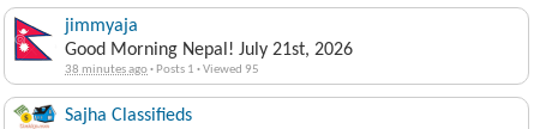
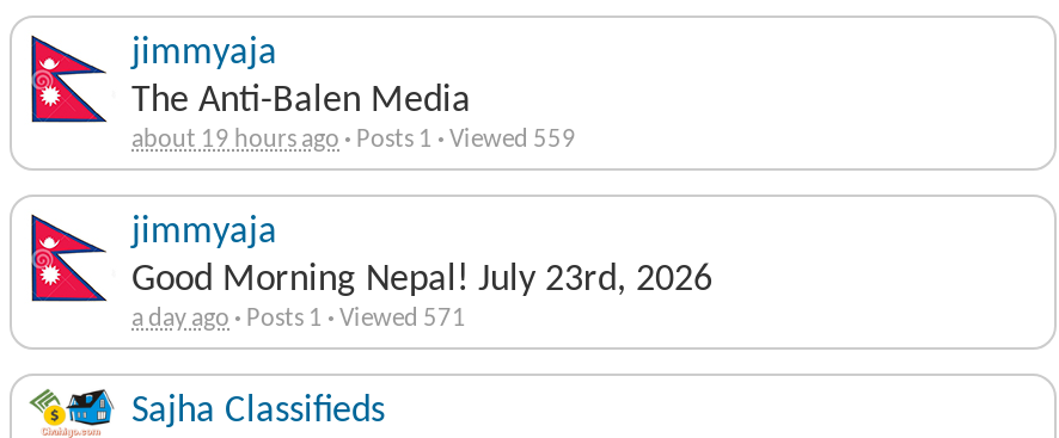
[65,41,353,76] Good Morning Nepal! July 21st, 2026 | 38 minutes ago · Posts 1 · Viewed 95 -> [131,82,712,333] The Anti-Balen Media | about 19 hours ago · Posts 1 · Viewed 559 | jimmyaja | Good Morning Nepal! July 23rd, 2026 | a day ago · Posts 1 · Viewed 571

